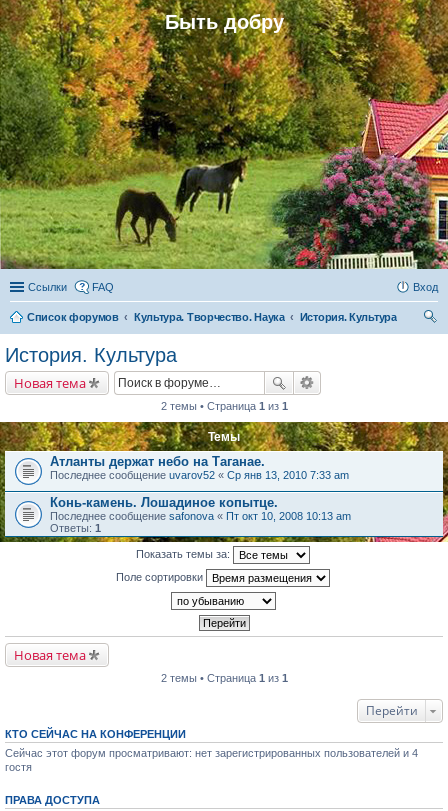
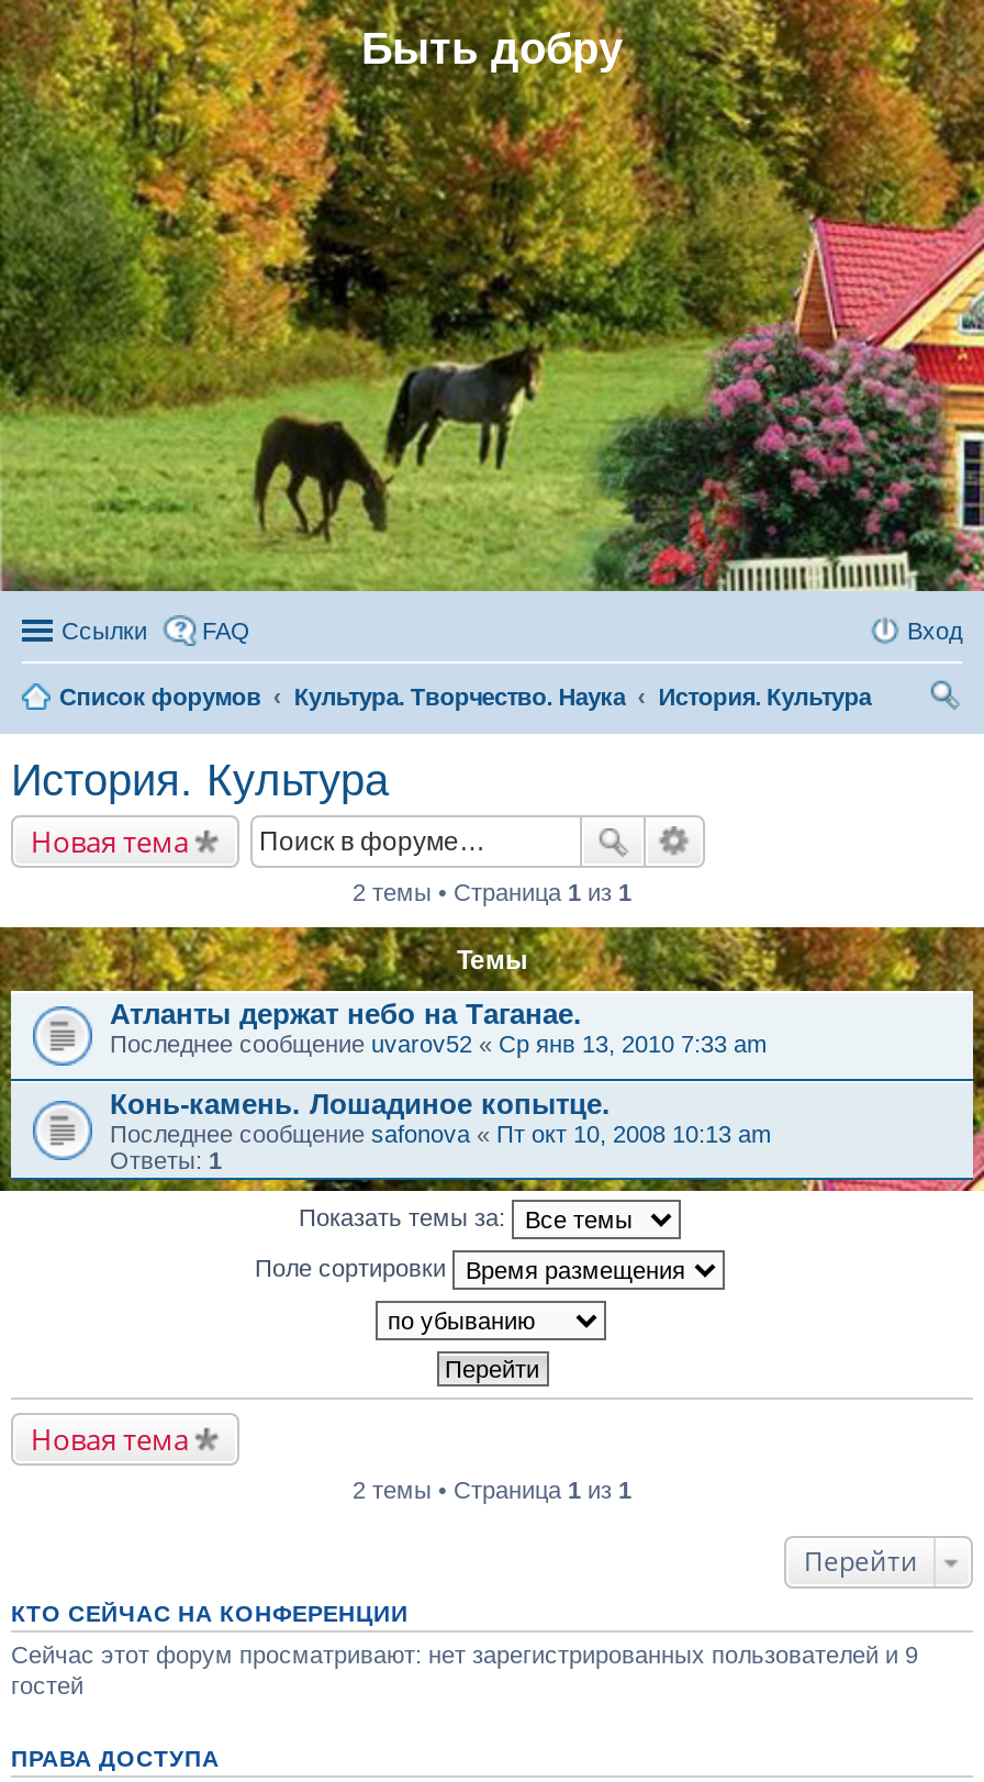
[5,747,418,773] Сейчас этот форум просматривают: нет зарегистрированных пользователей и 4 | гостя -> [11,1641,918,1699] Сейчас этот форум просматривают: нет зарегистрированных пользователей и 9 | гостей

